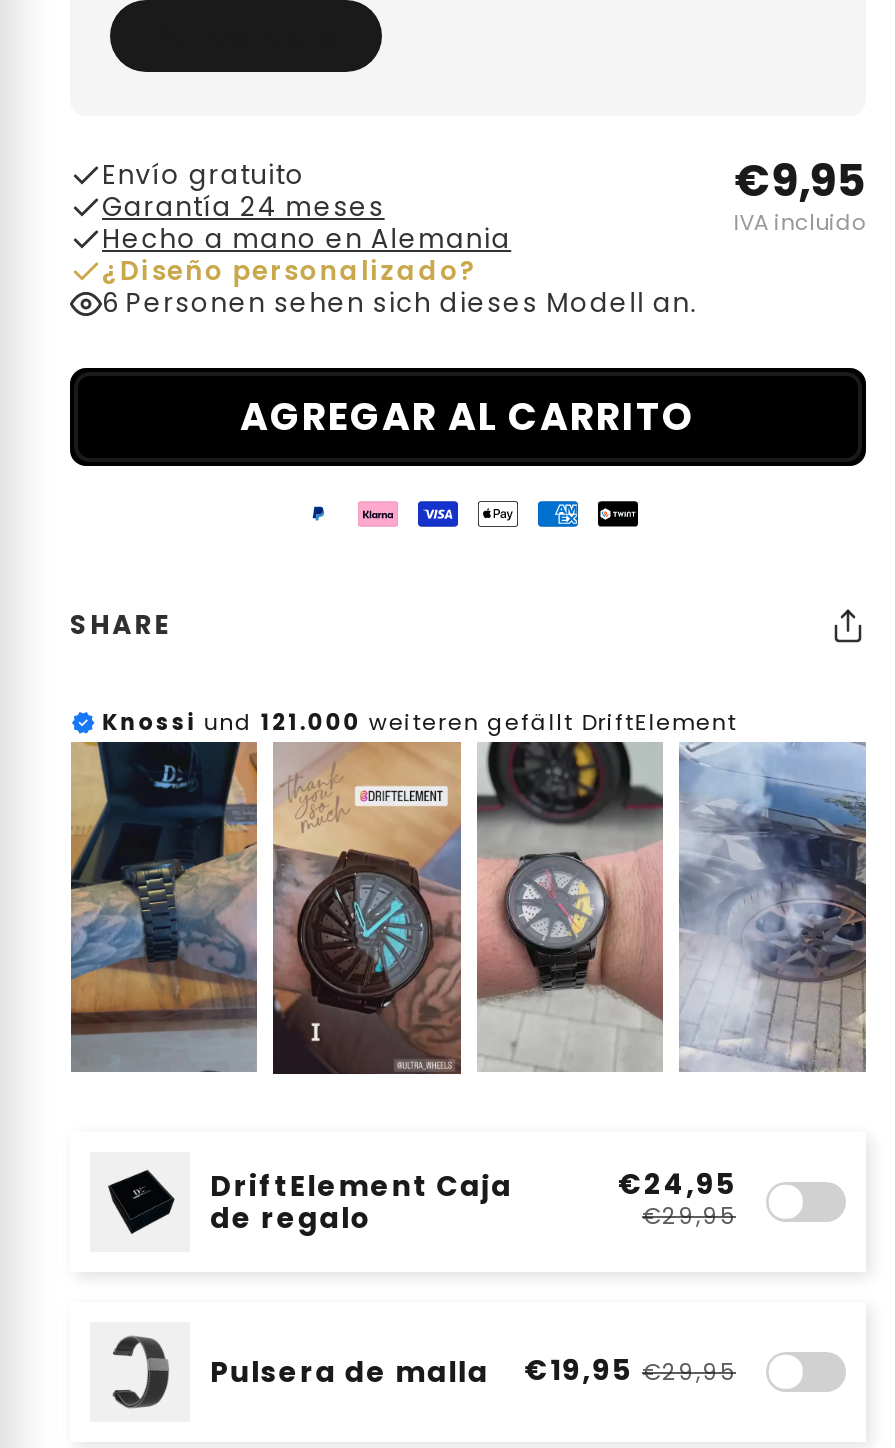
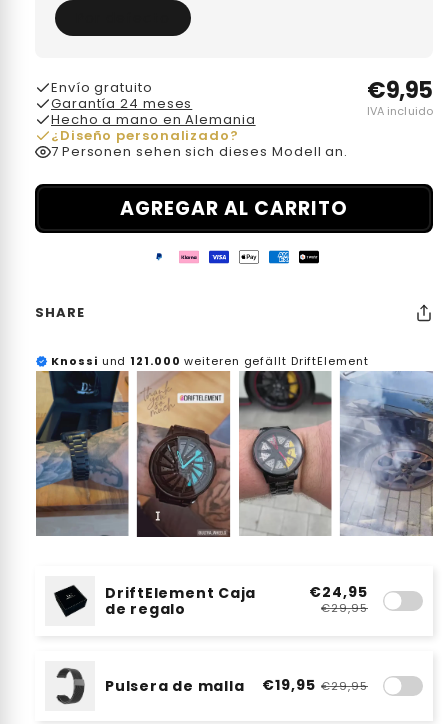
[102,284,698,322] 6 Personen sehen sich dieses Modell an. -> [51,142,348,161] 7 Personen sehen sich dieses Modell an.

